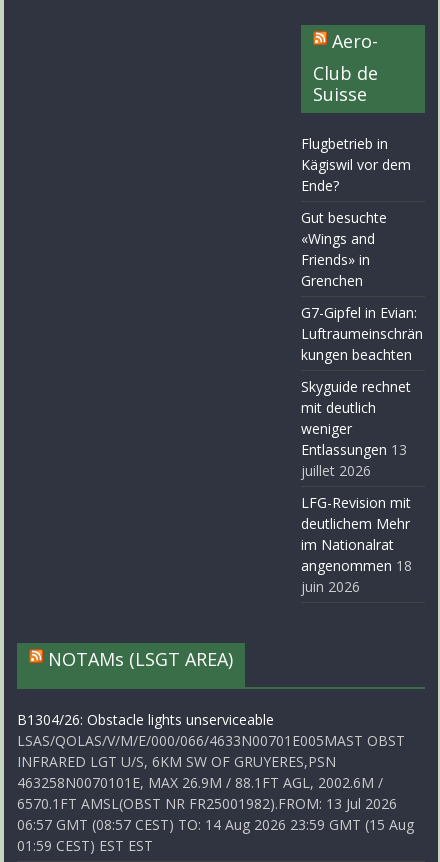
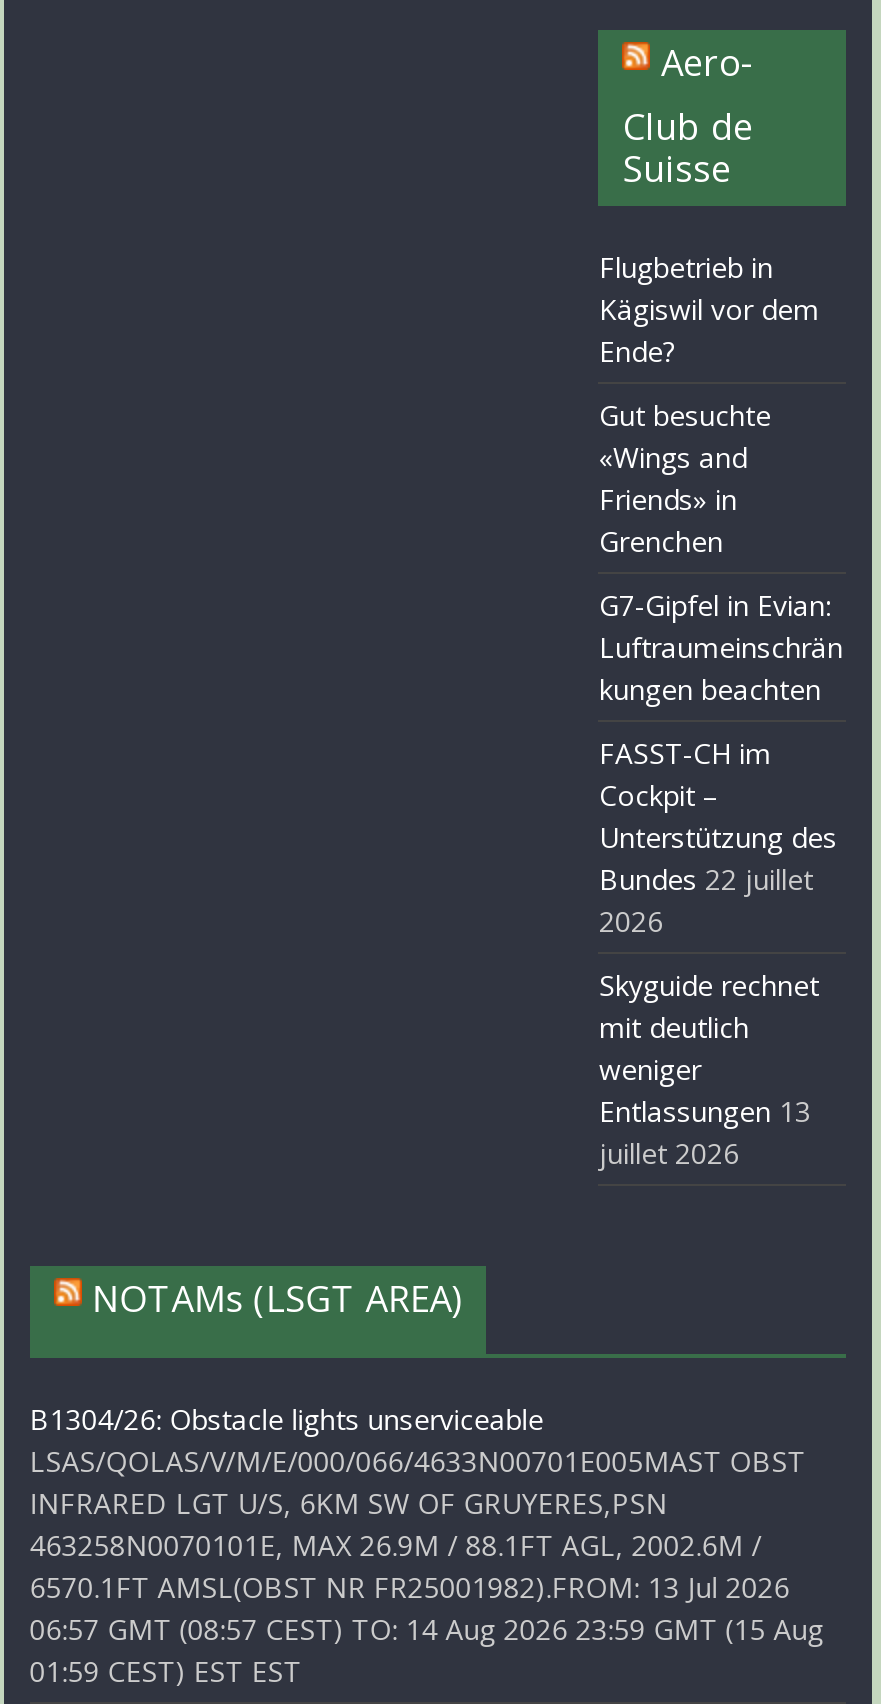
none -> [599,734,837,940] FASST-CH im | Cockpit – | Unterstützung des | Bundes 22 juillet | 2026
moved [301,377,411,480] -> [599,966,819,1172]: Skyguide rechnet | mit deutlich | weniger | Entlassungen 13 | juillet 2026
[301,493,412,596] LFG-Revision mit | deutlichem Mehr | im Nationalrat | angenommen 18 | juin 2026 -> none

